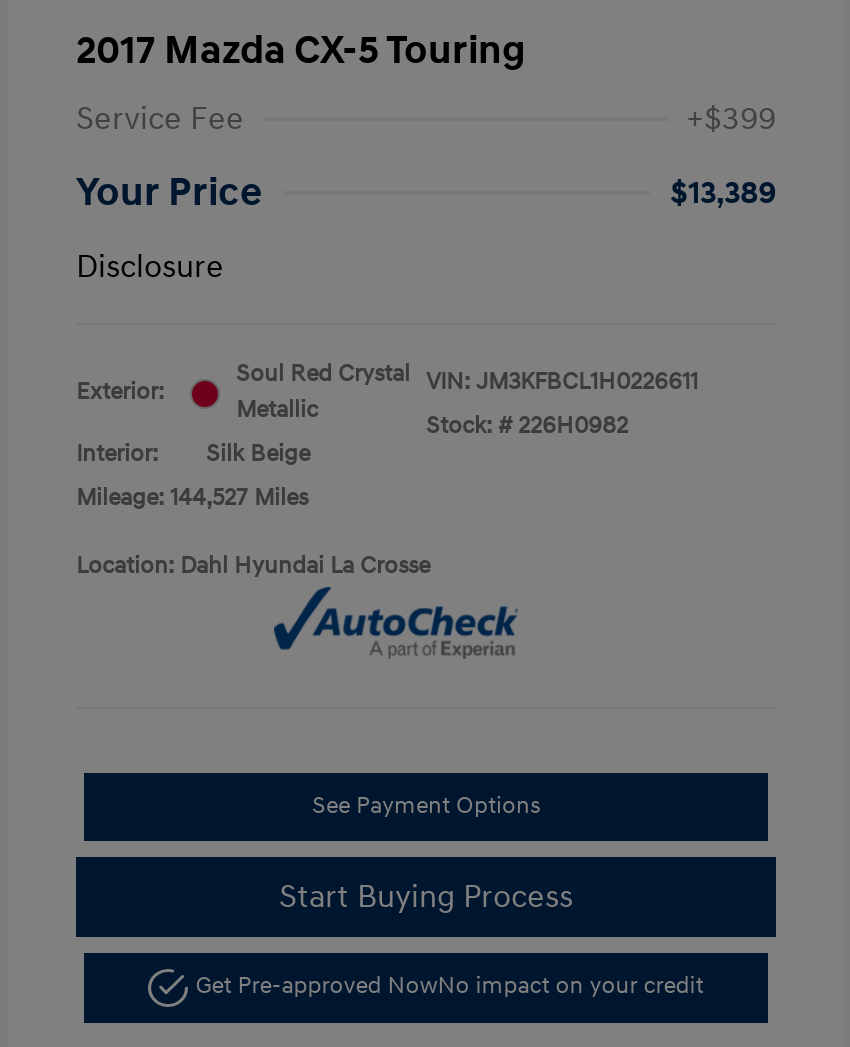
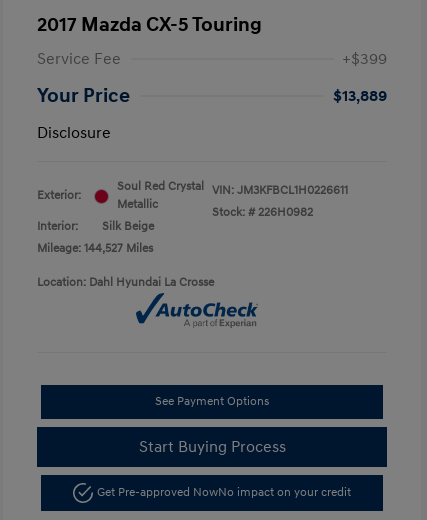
[670,173,776,213] $13,389 -> [333,86,387,106] $13,889

